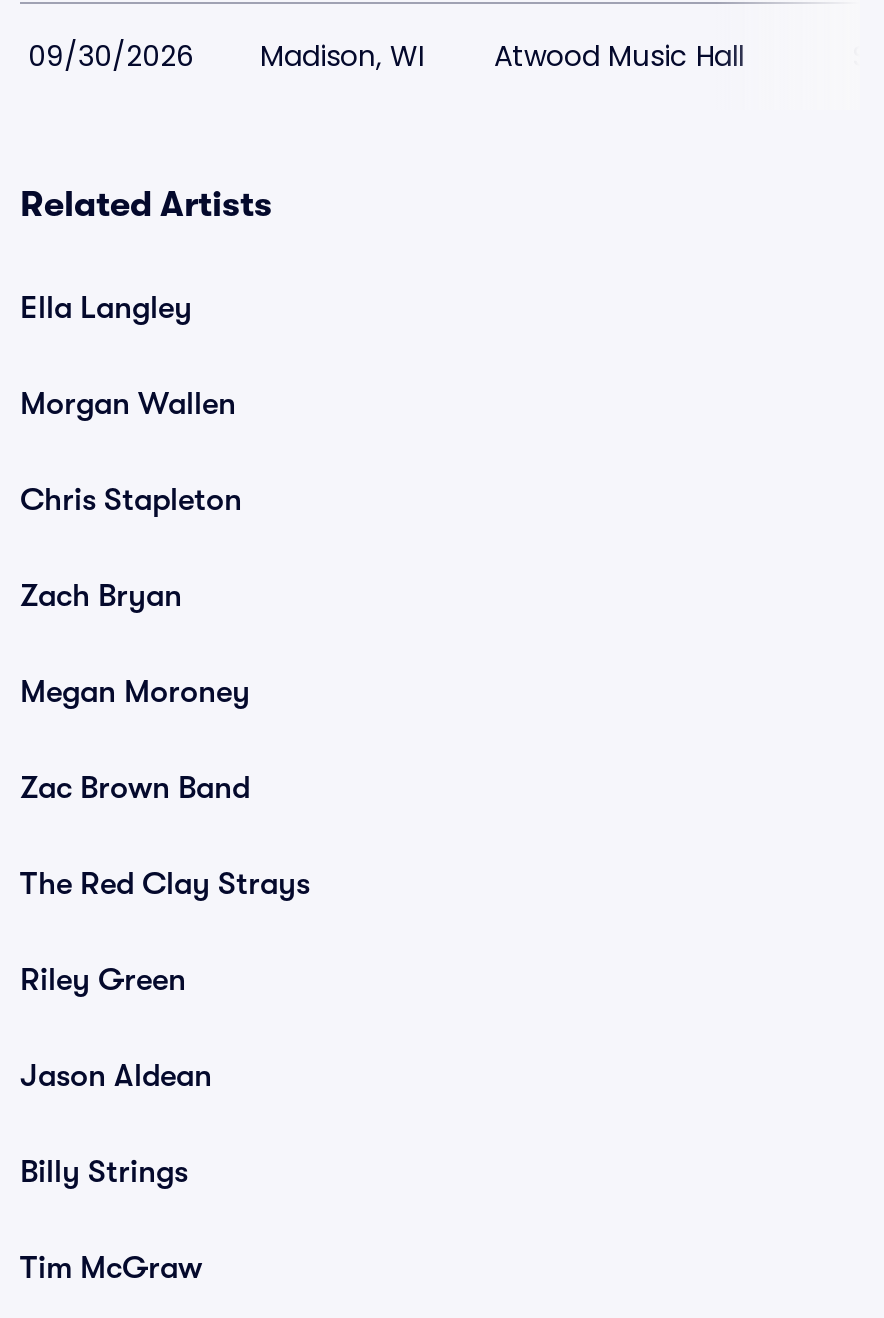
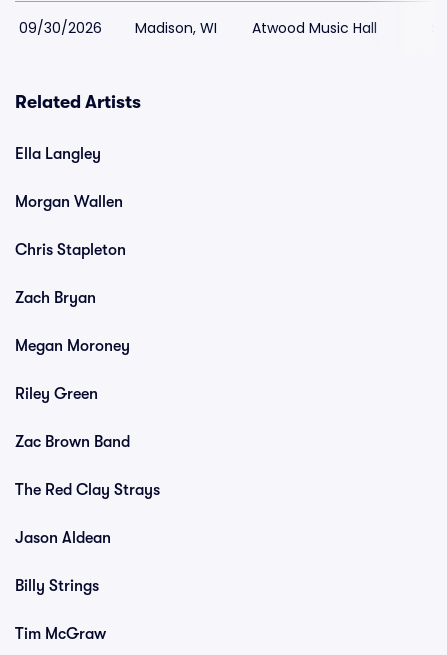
moved [20,770,310,902] -> [15,433,160,499]: Zac Brown Band | The Red Clay Strays
moved [20,962,186,998] -> [15,385,98,403]: Riley Green

